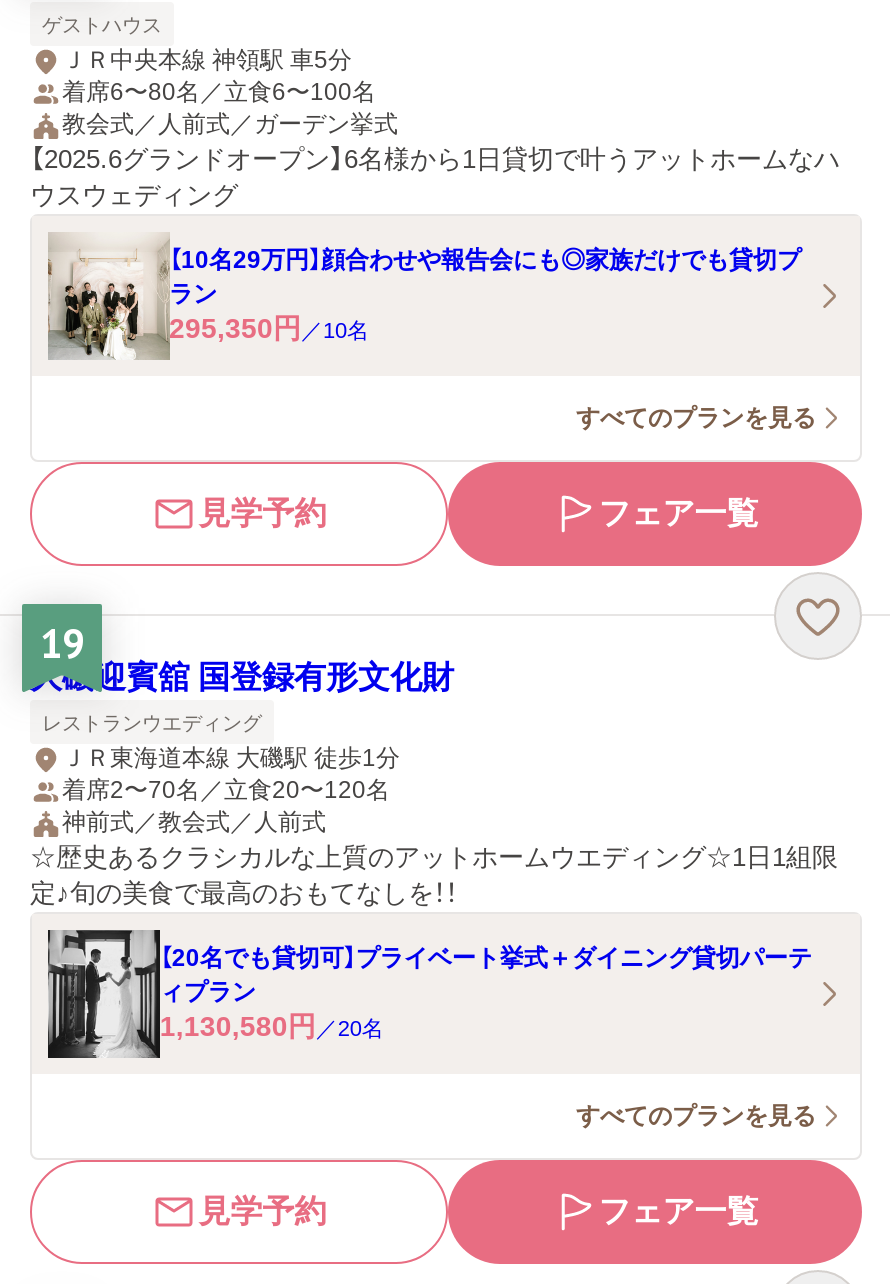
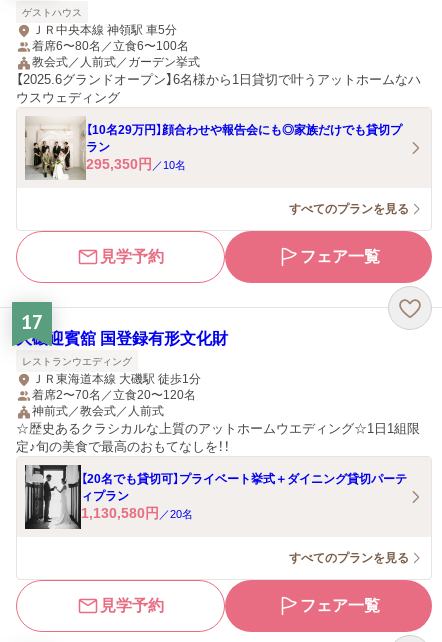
[40,618,84,670] 19 -> [21,309,43,335] 17

